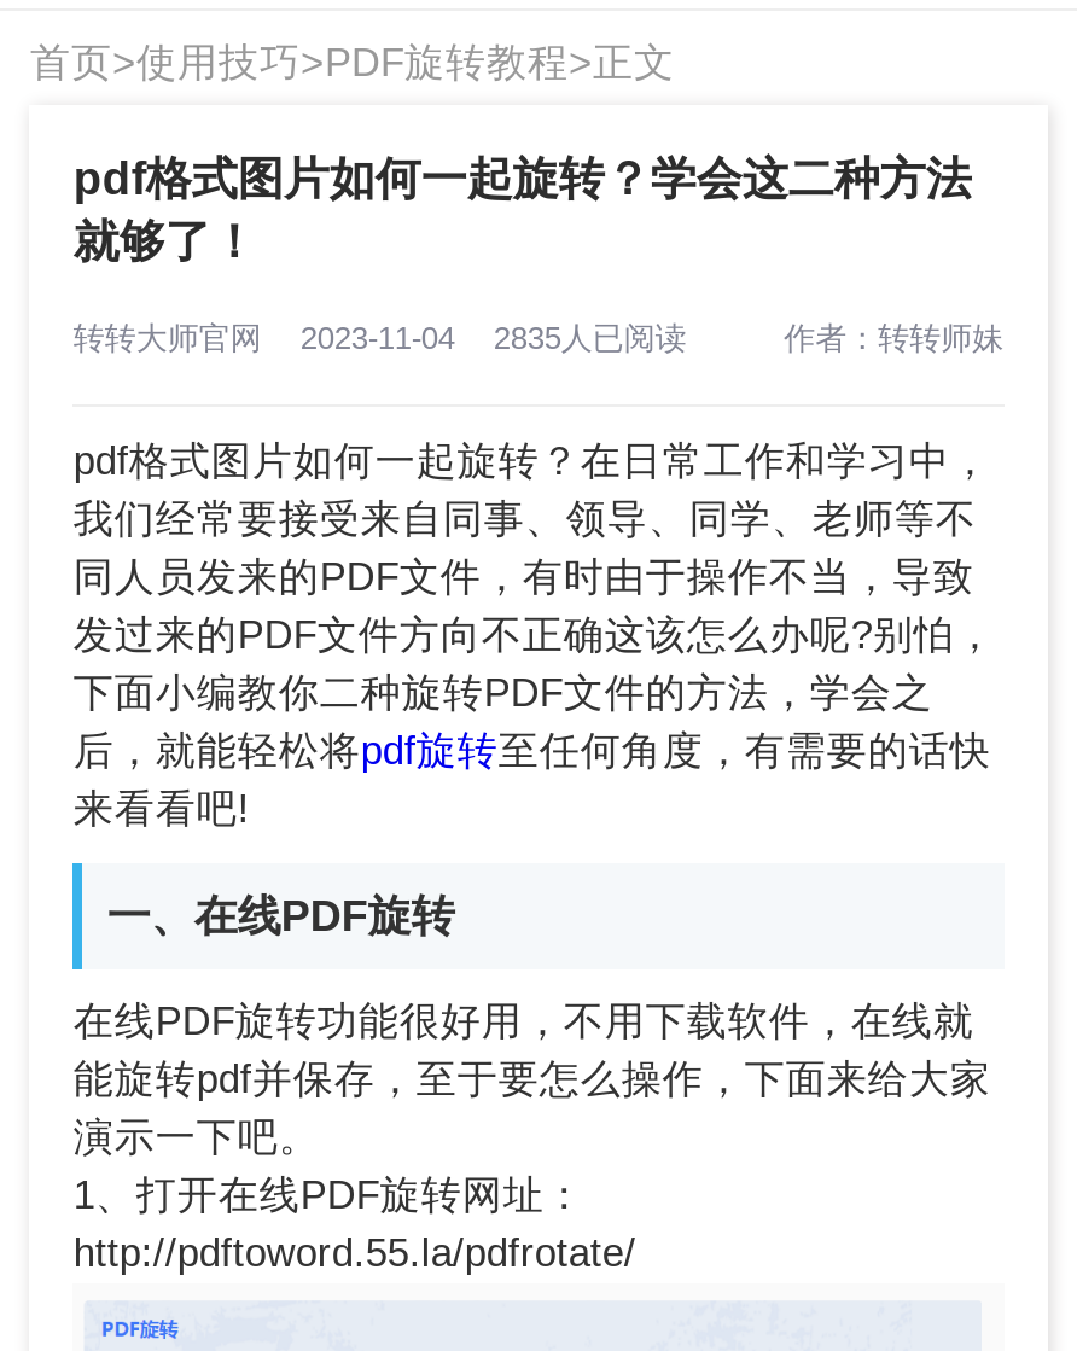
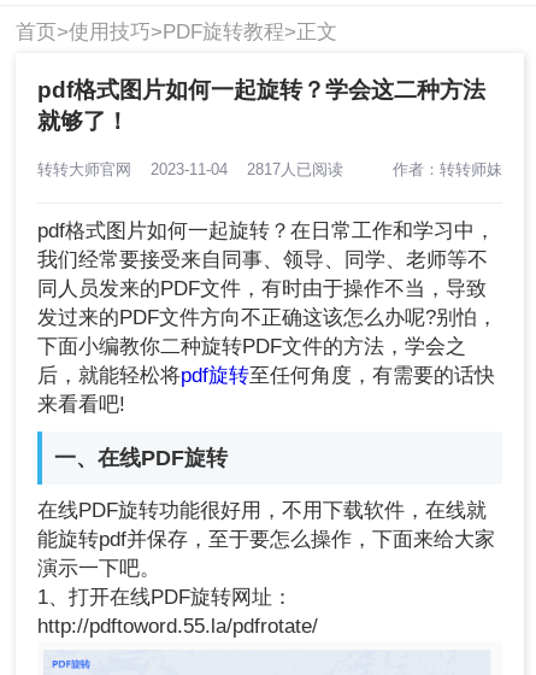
[73,319,687,355] 转转大师官网2023-11-04 2835人已阅读 -> [38,160,344,178] 转转大师官网2023-11-04 2817人已阅读

